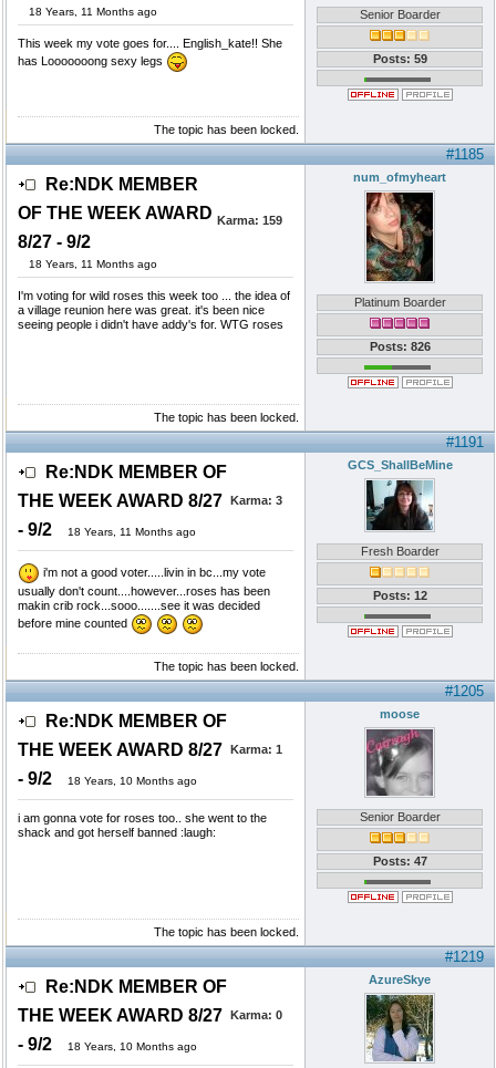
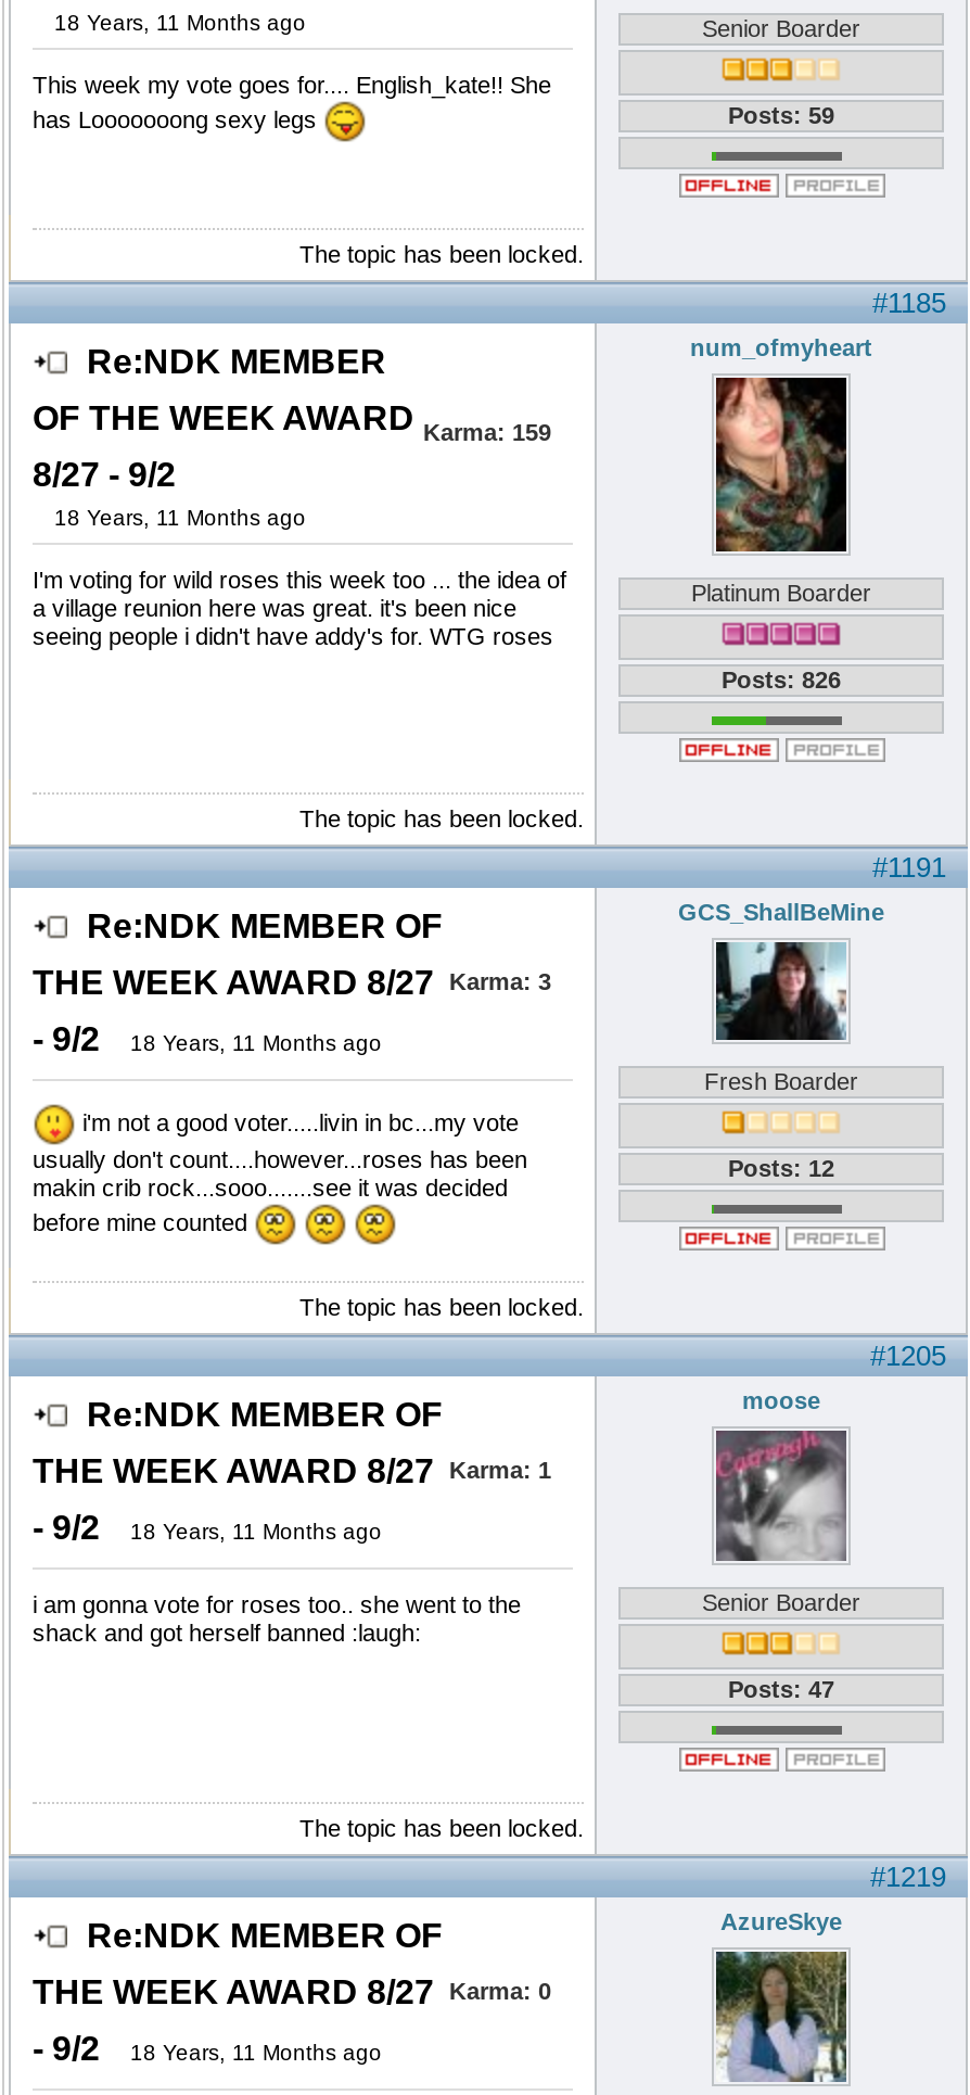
[68,775,197,787] 18 Years, 10 Months ago -> [130,1520,382,1544] 18 Years, 11 Months ago
[68,1040,197,1053] 18 Years, 10 Months ago -> [130,2041,382,2065] 18 Years, 11 Months ago

